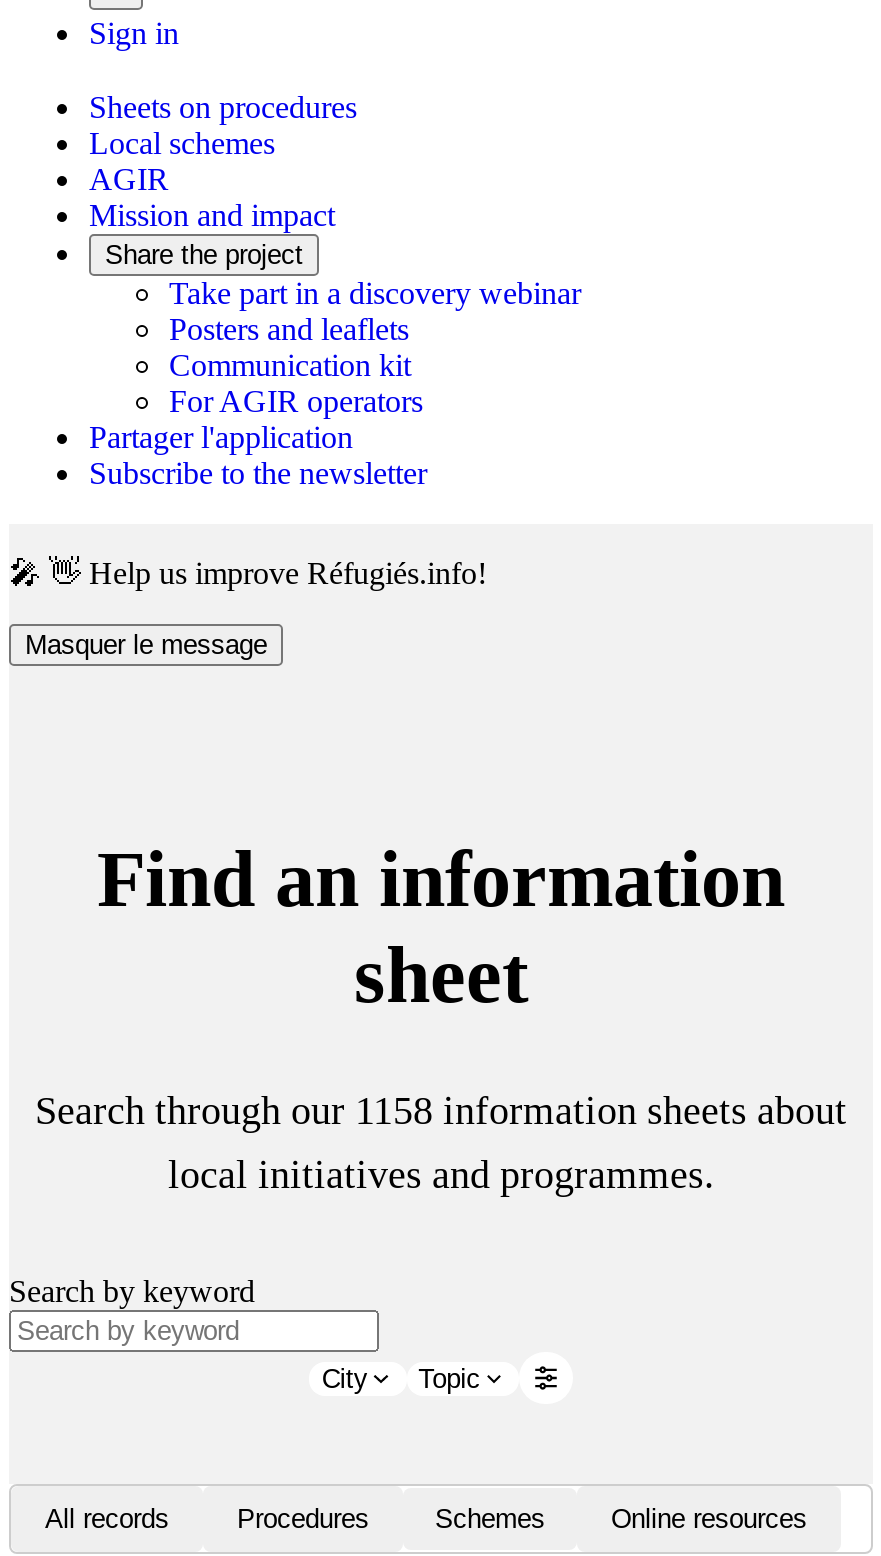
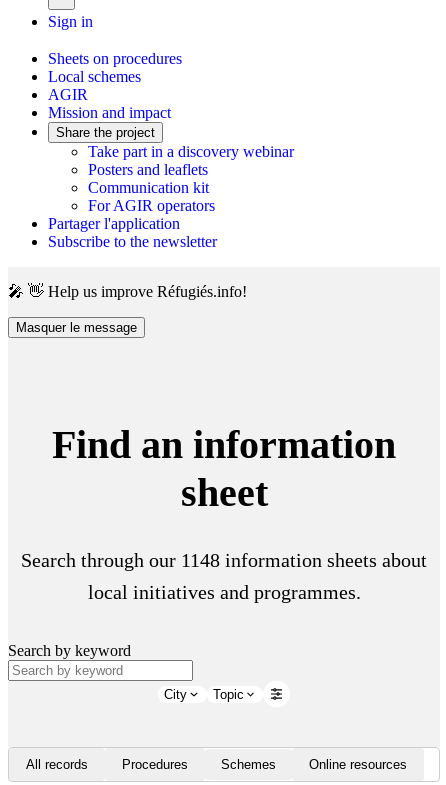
[35,1087,847,1131] Search through our 1158 information sheets about -> [21,549,427,571] Search through our 1148 information sheets about

